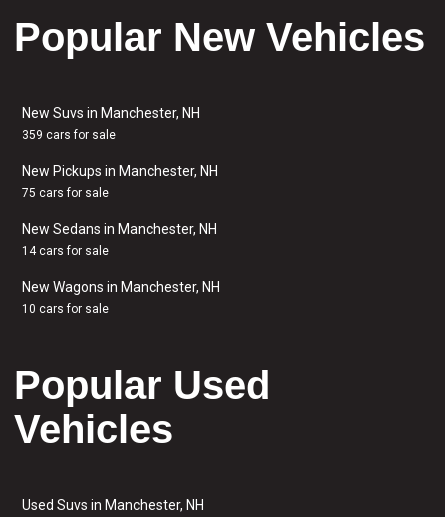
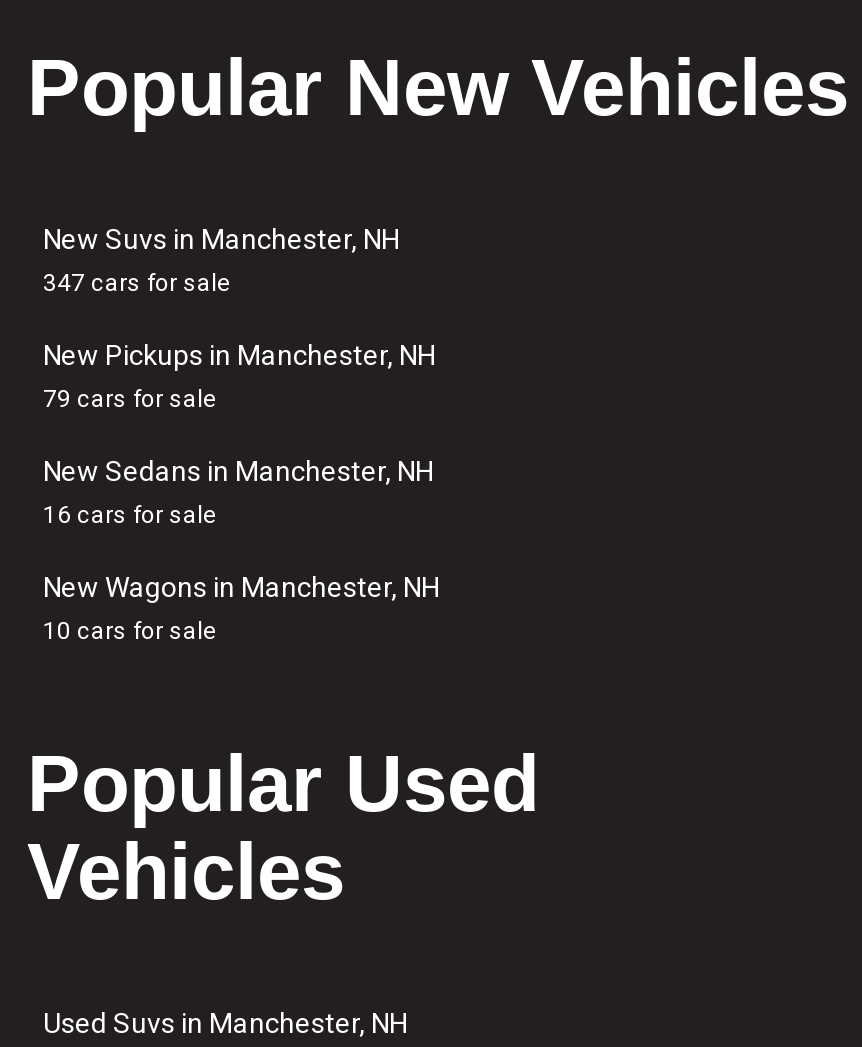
[22,128,116,142] 359 cars for sale -> [43,269,231,297] 347 cars for sale
[22,186,109,200] 75 cars for sale -> [43,385,217,413] 79 cars for sale
[22,244,109,258] 14 cars for sale -> [43,501,217,529] 16 cars for sale

